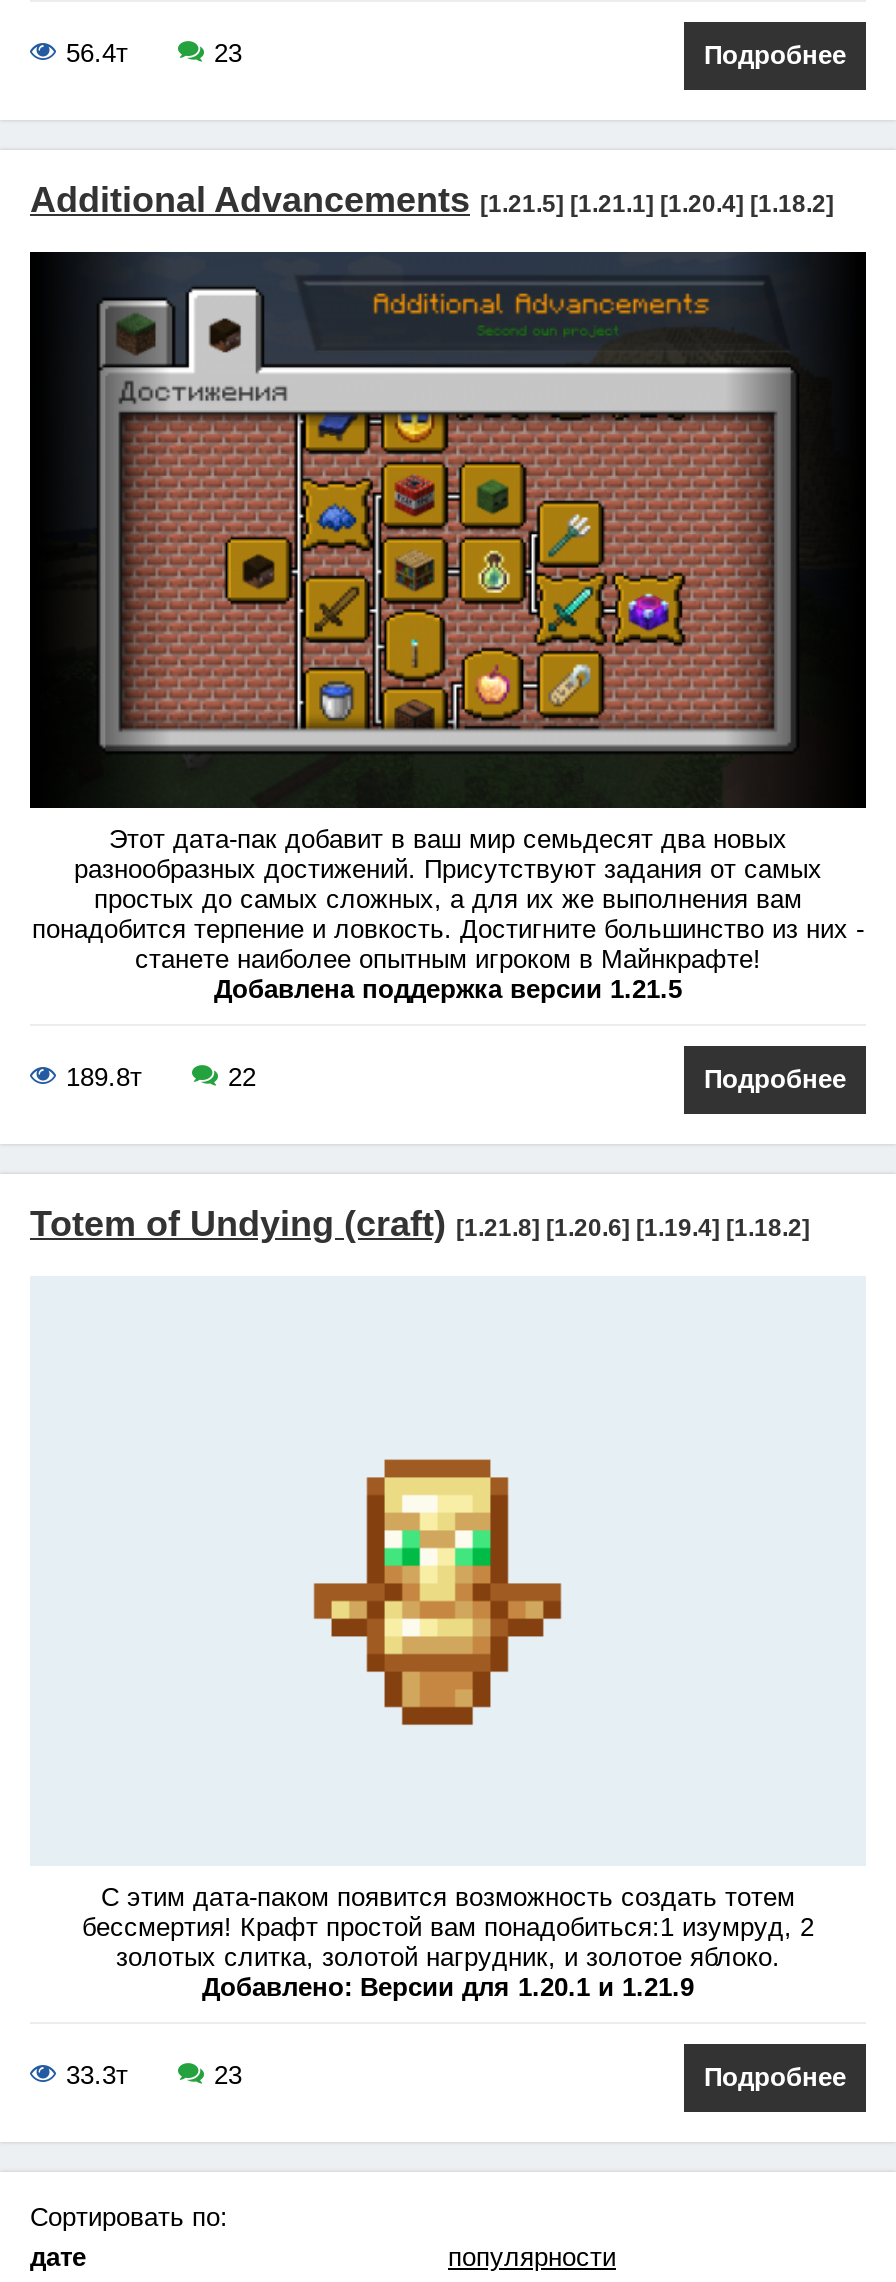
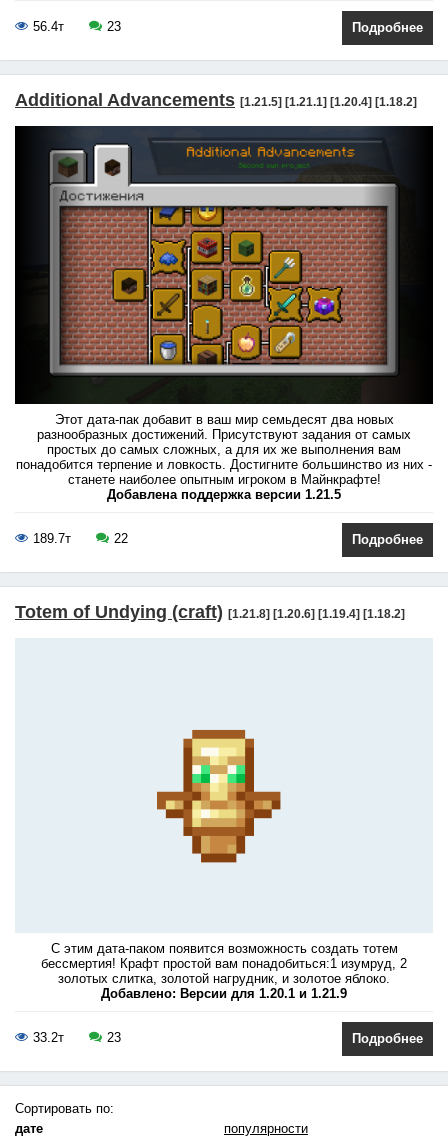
[66,1063,142,1093] 189.8т -> [33,531,71,546] 189.7т
[66,2060,128,2090] 33.3т -> [33,1030,64,1045] 33.2т

